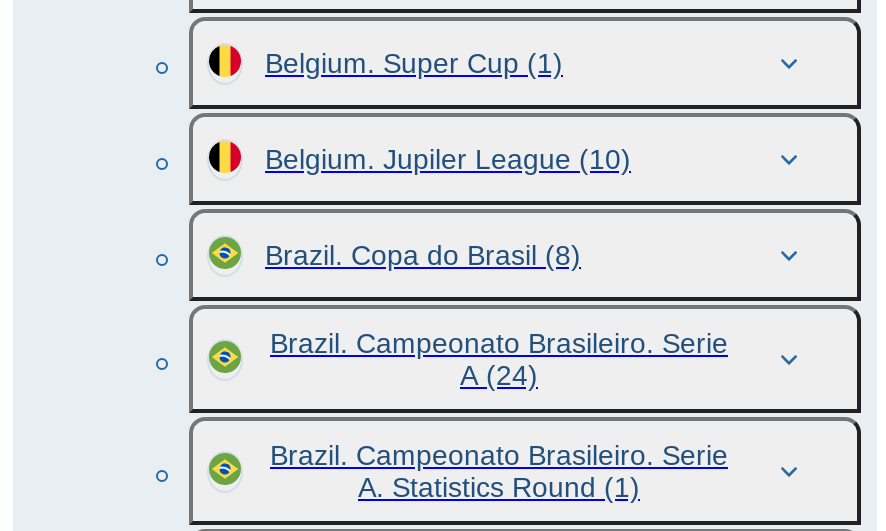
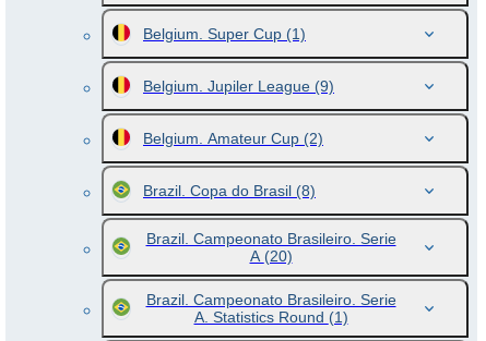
[265,143,631,175] Belgium. Jupiler League (10) -> [143,77,334,147] Belgium. Jupiler League (9) | Belgium. Amateur Cup (2)
[460,359,538,391] A (24) -> [250,247,292,265] A (20)

